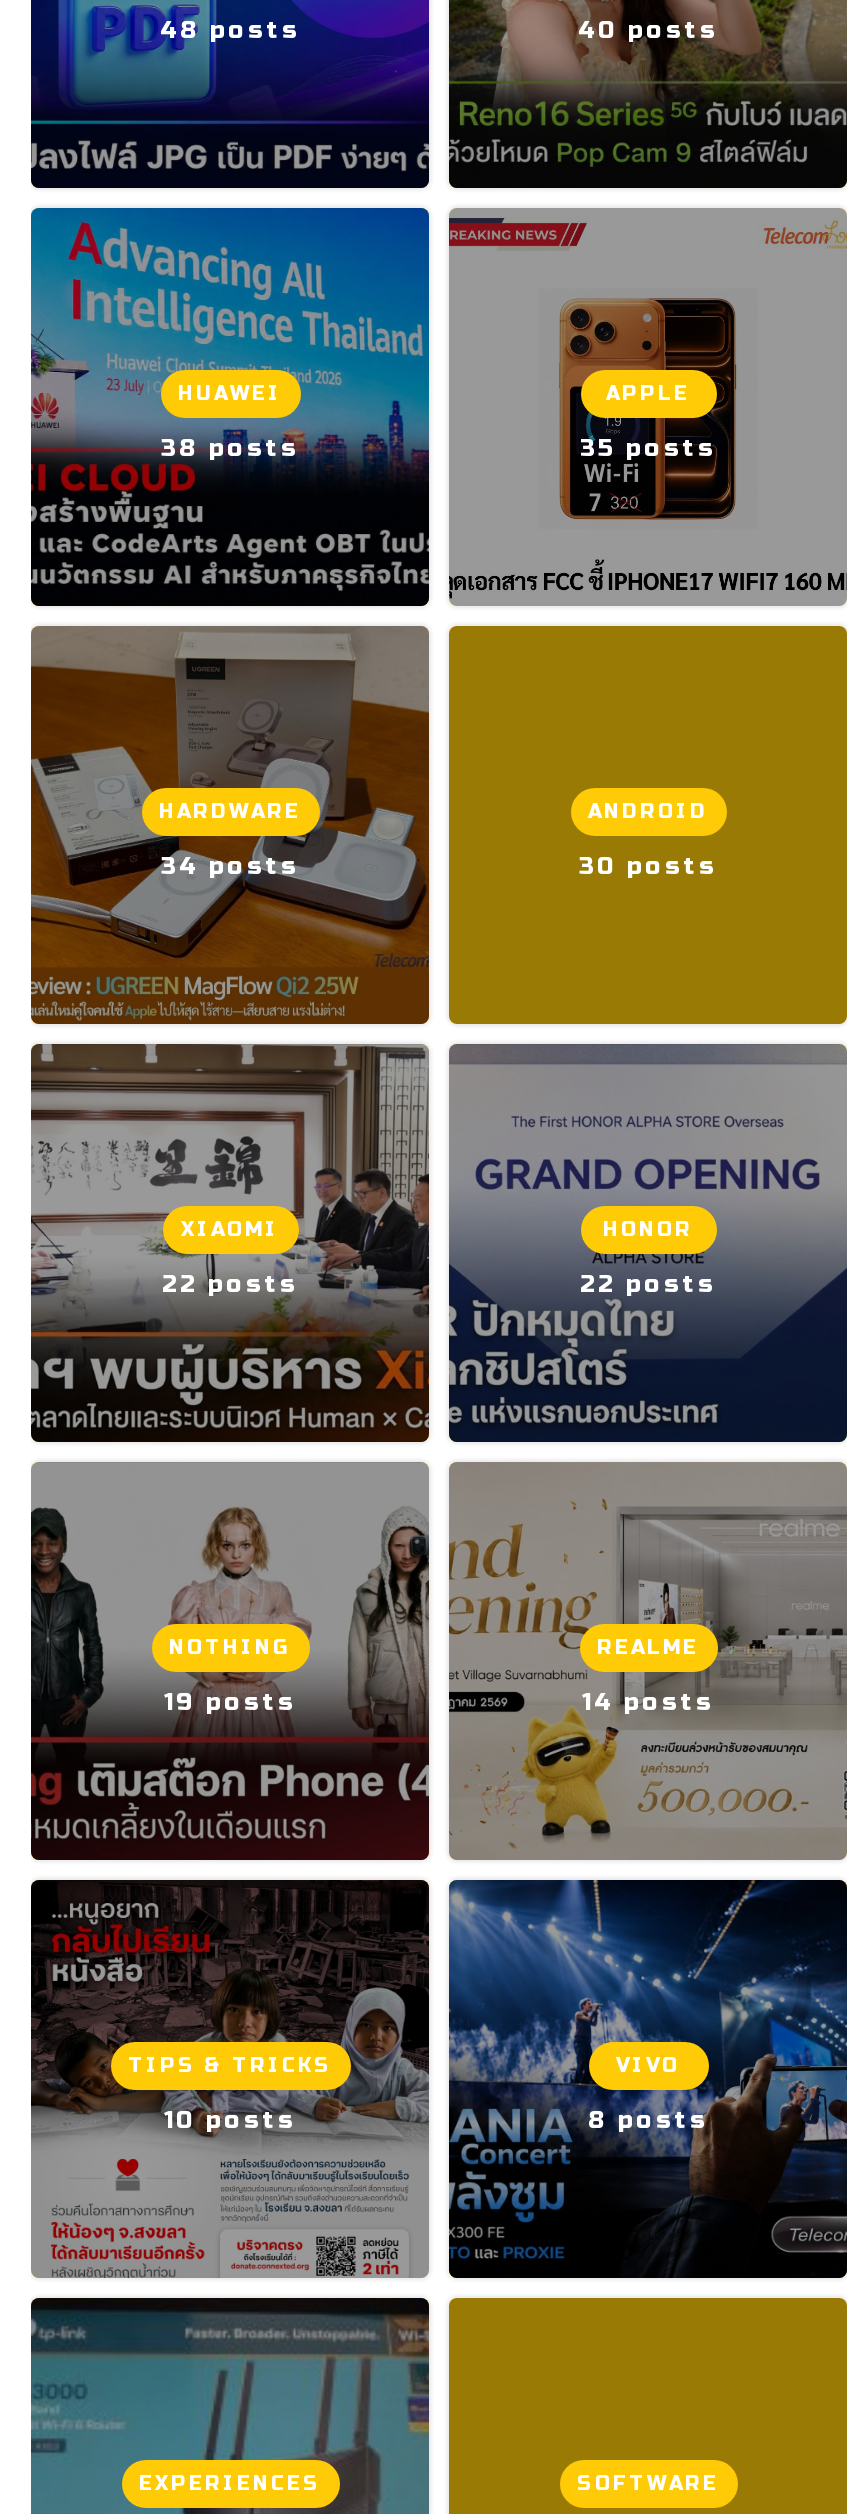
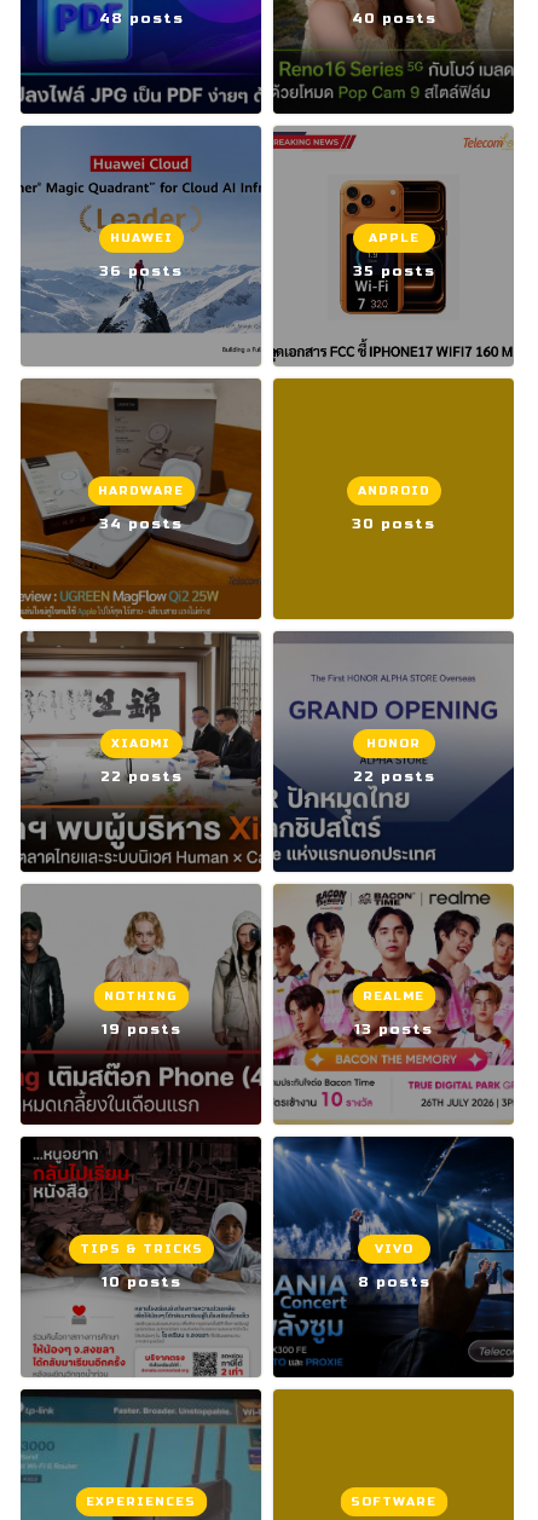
[29,208,431,606] [image] | 38 posts -> [19,126,262,365] [image] | 36 posts
[447,1462,847,1858] [image] | 14 posts -> [272,884,515,1117] [image] | 13 posts

